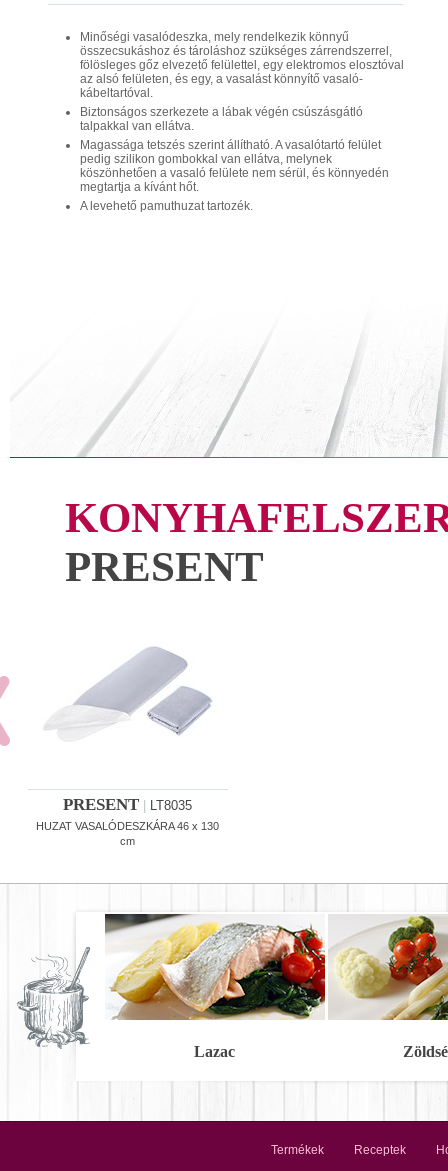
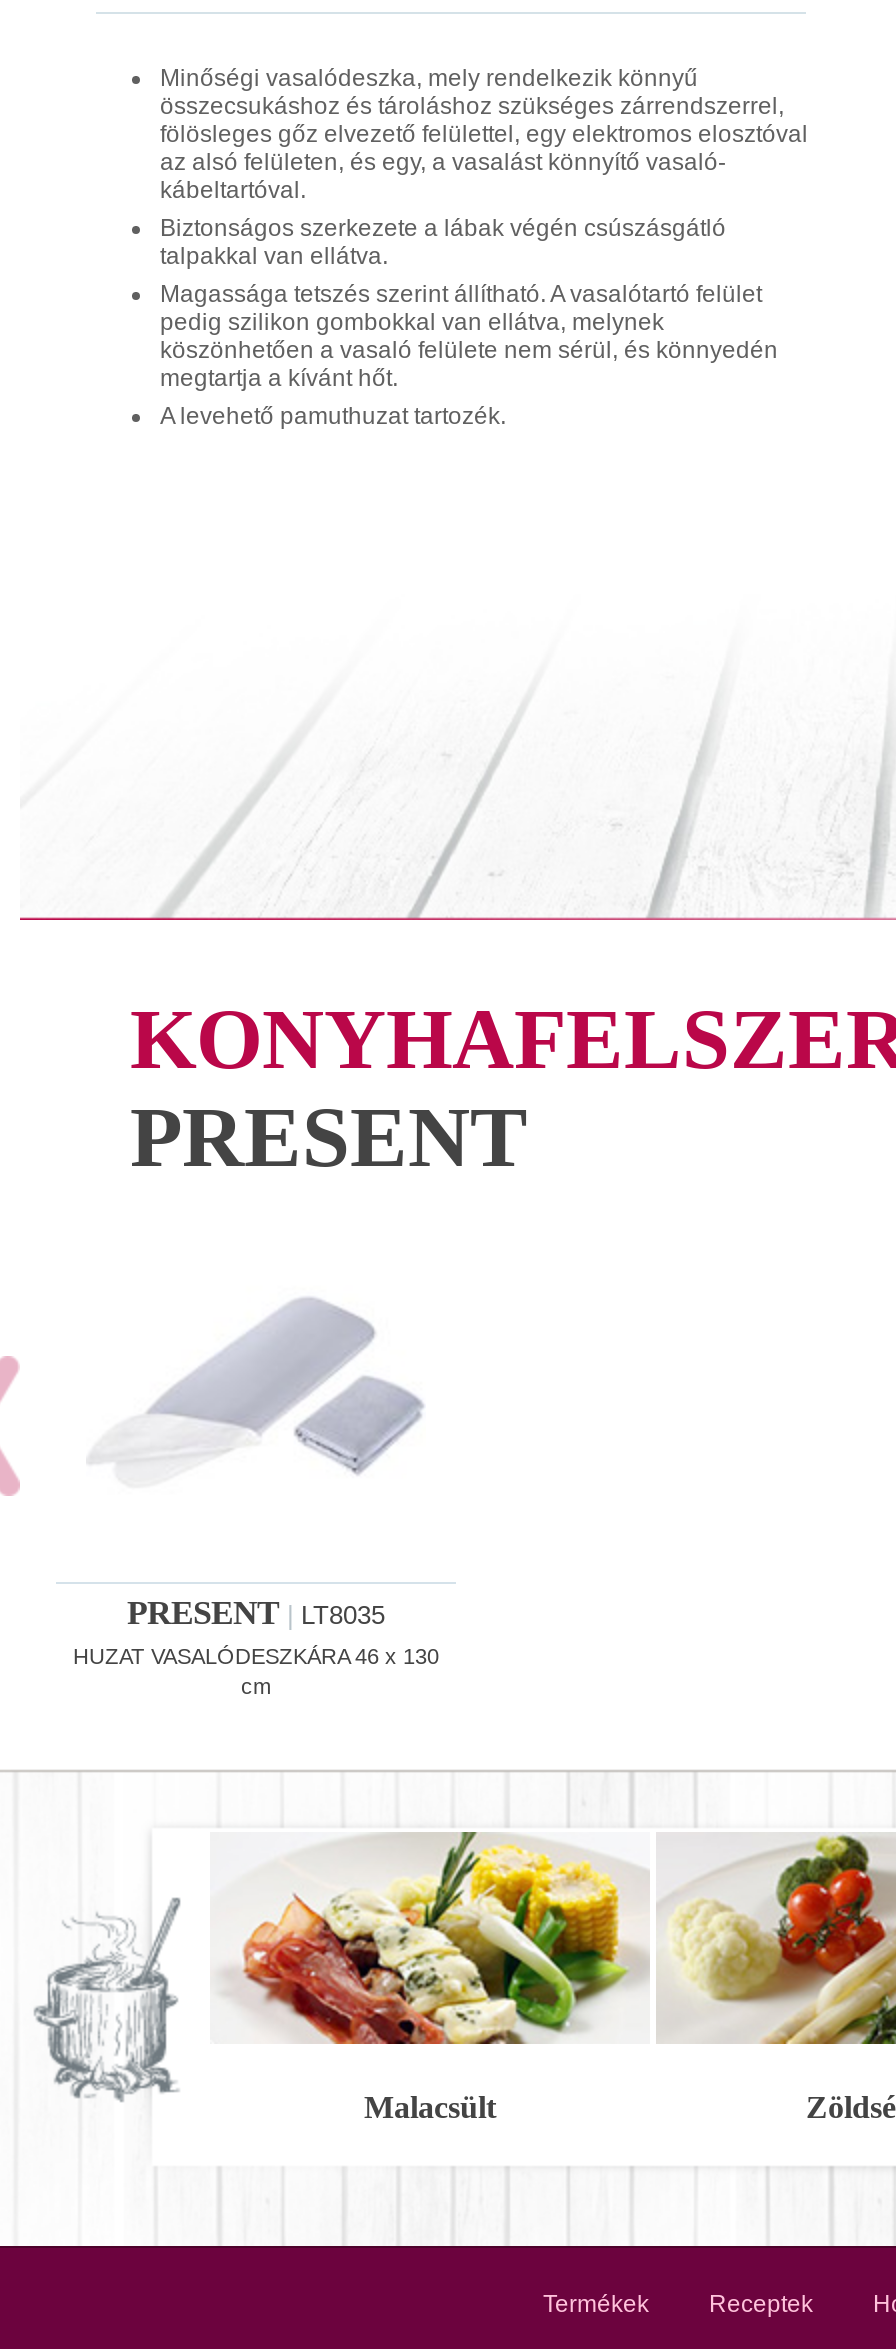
[104,913,326,1060] [image] | Lazac -> [210,1830,650,2124] [image] | Malacsült

